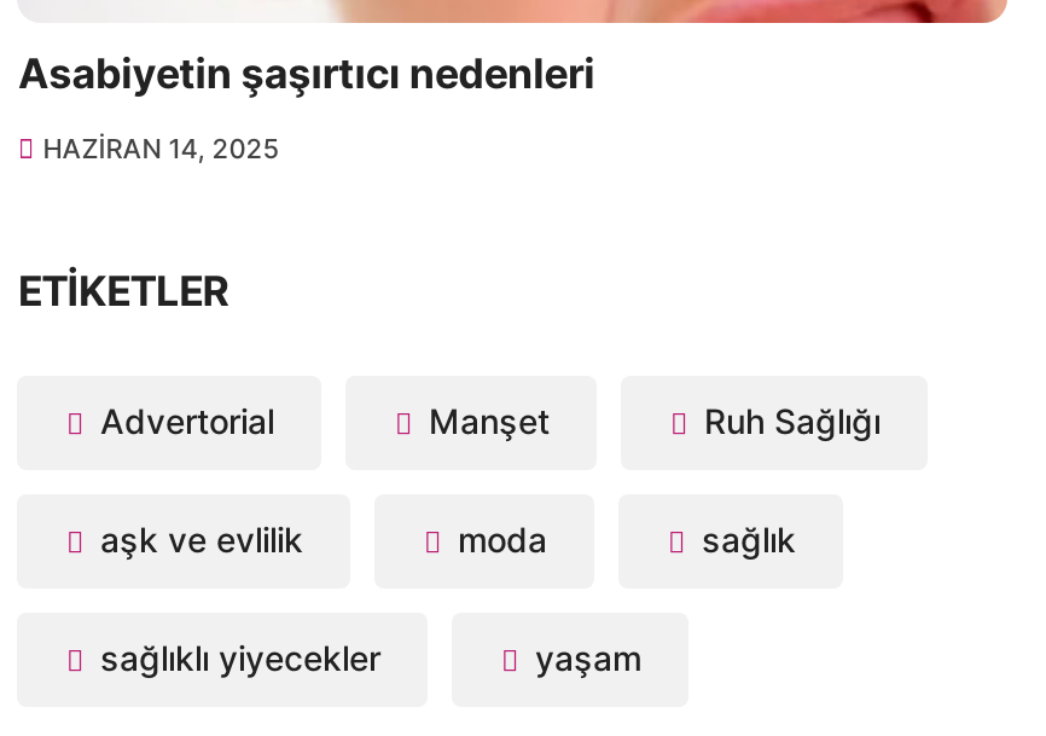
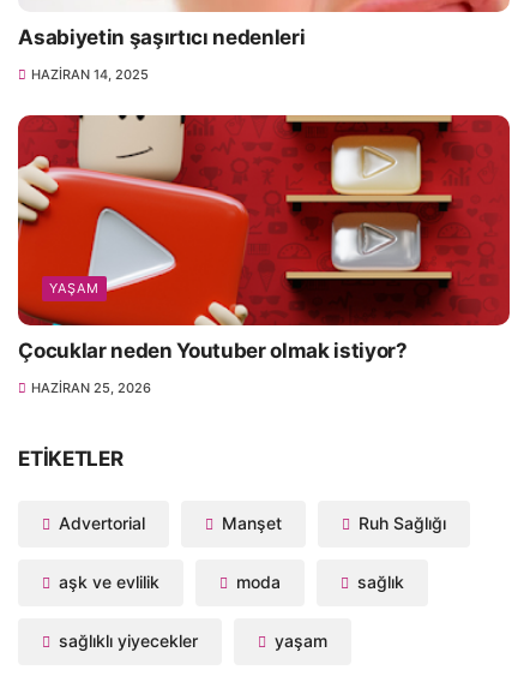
none -> [17,114,510,396] [image] | YAŞAM | Çocuklar neden Youtuber olmak istiyor? | HAZIRAN 25, 2026

